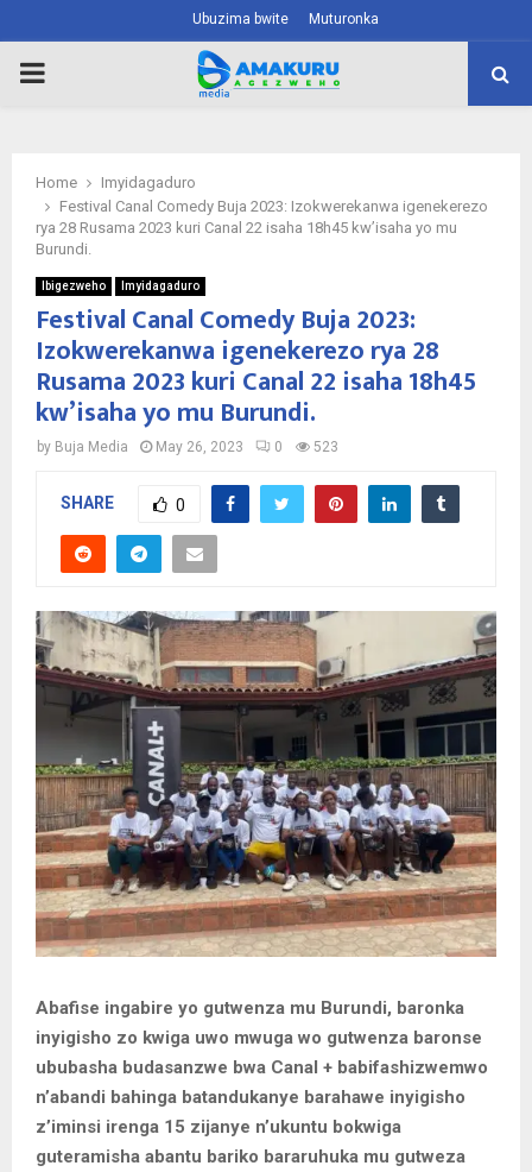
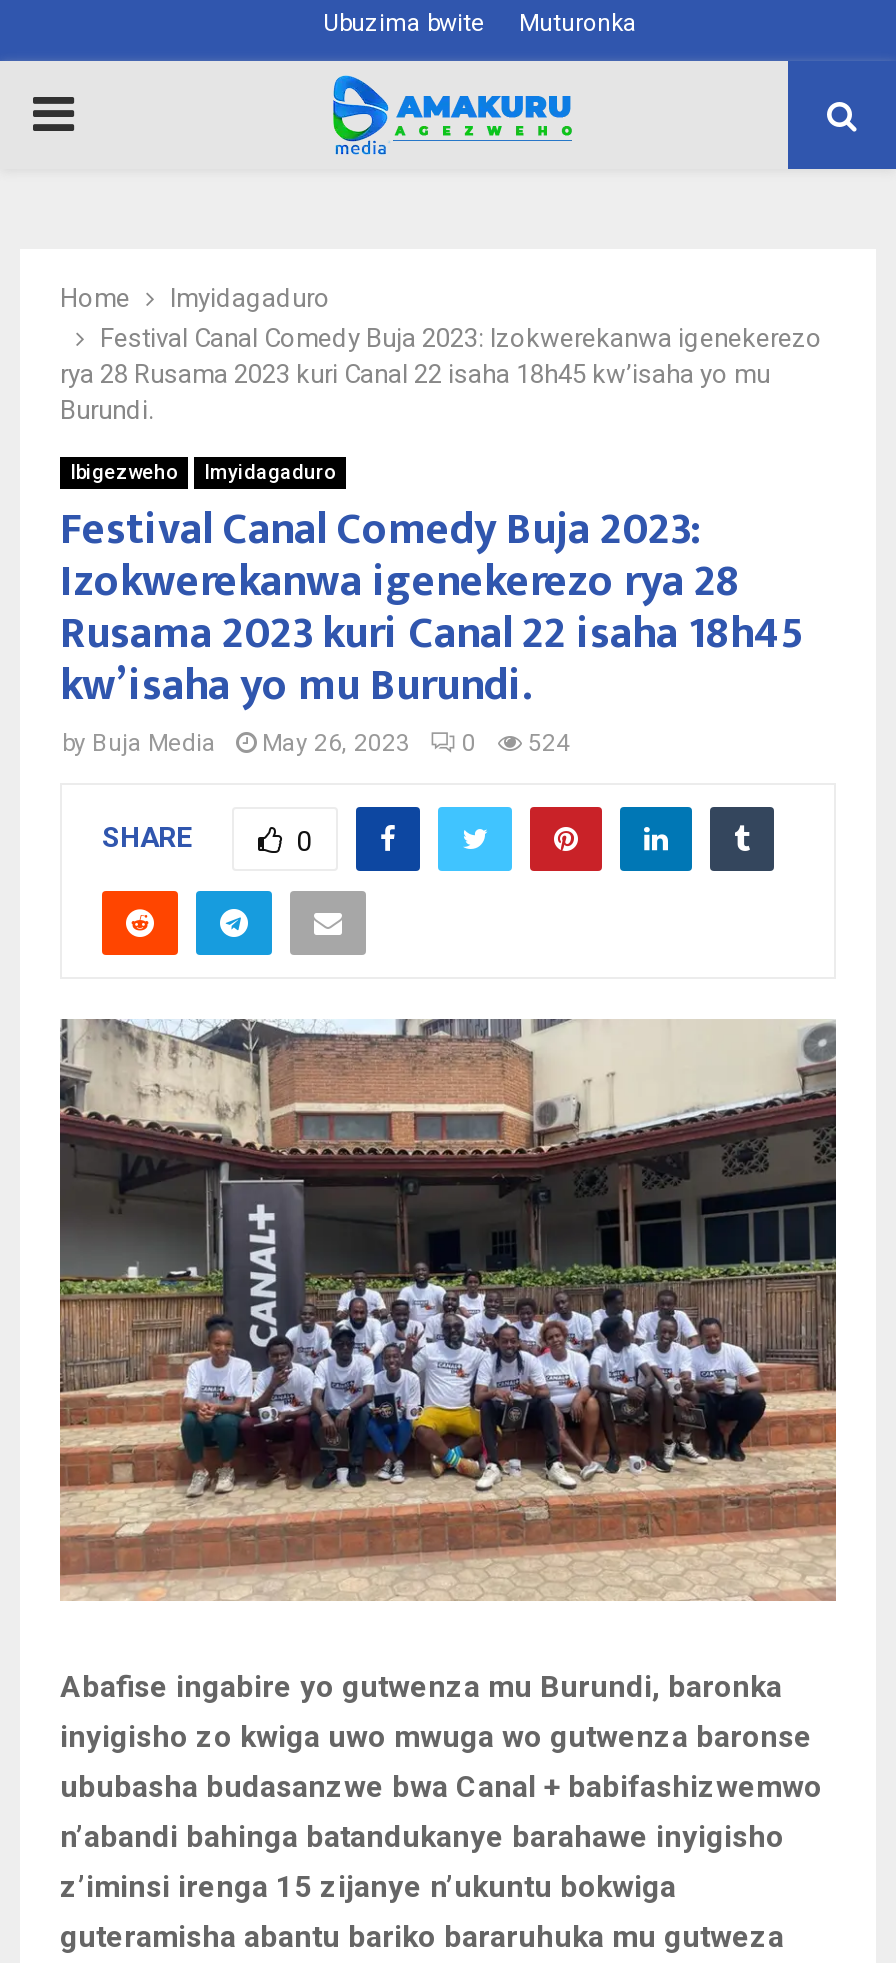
[37,439,338,455] by Buja Media May 26, 2023 0 523 -> [62,729,570,757] by Buja Media May 26, 2023 0 524

